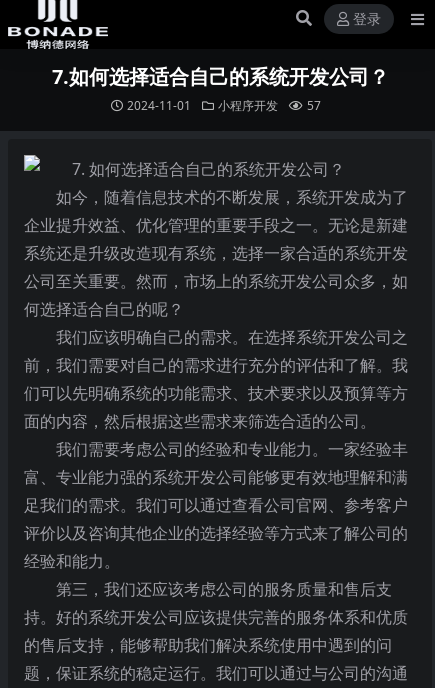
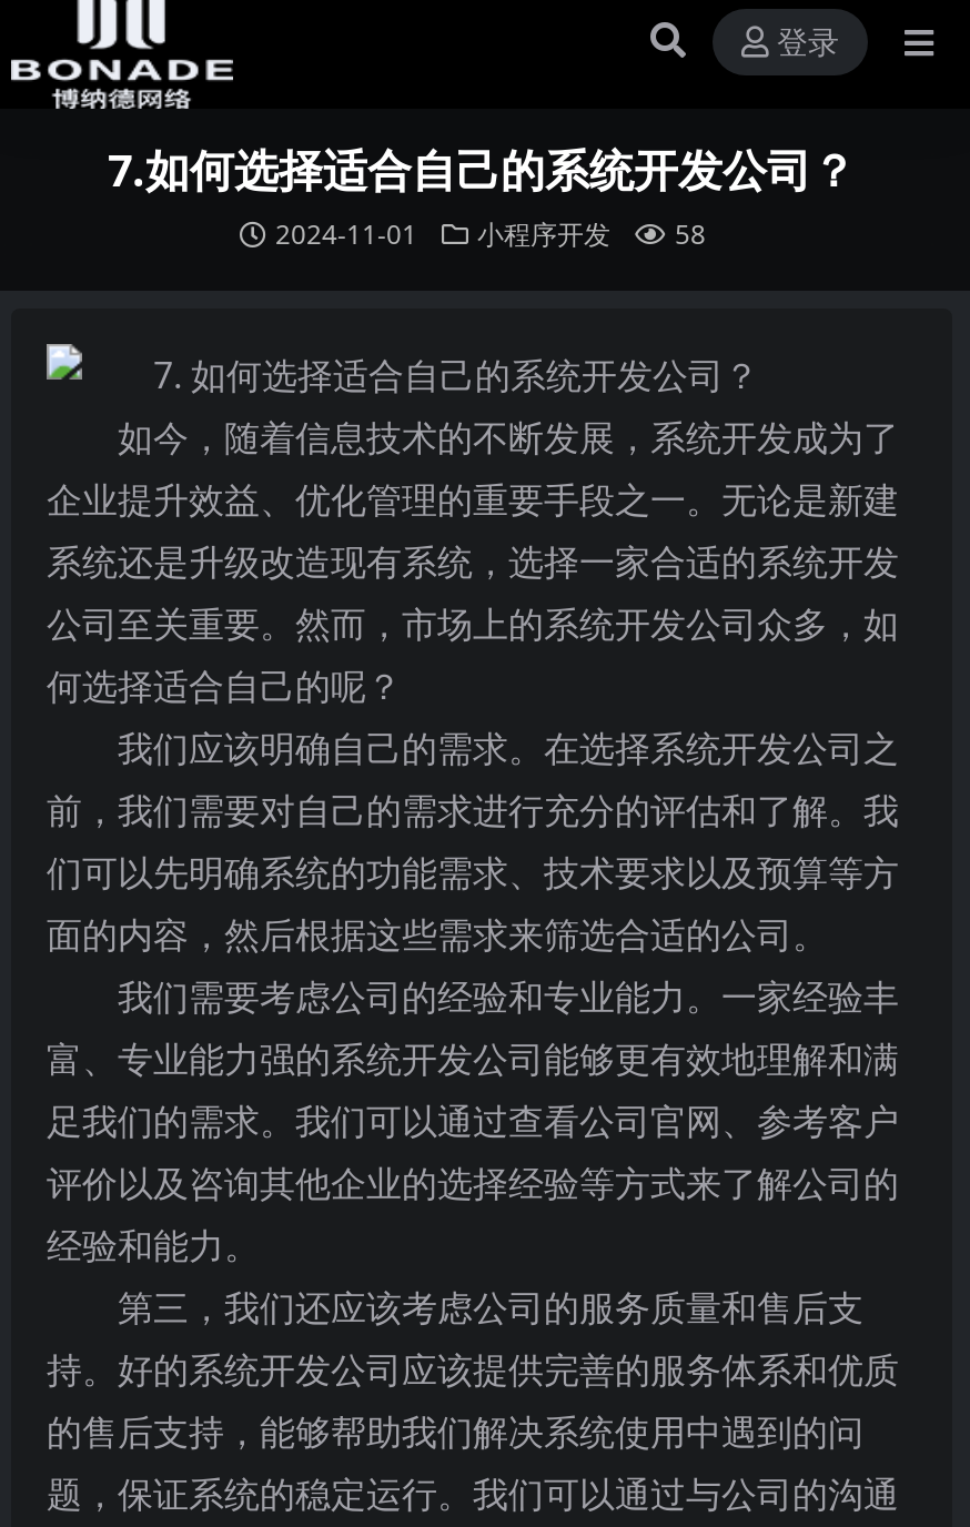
[127,97,321,114] 2024-11-01 小程序开发 57 -> [275,215,706,253] 2024-11-01 小程序开发 58

